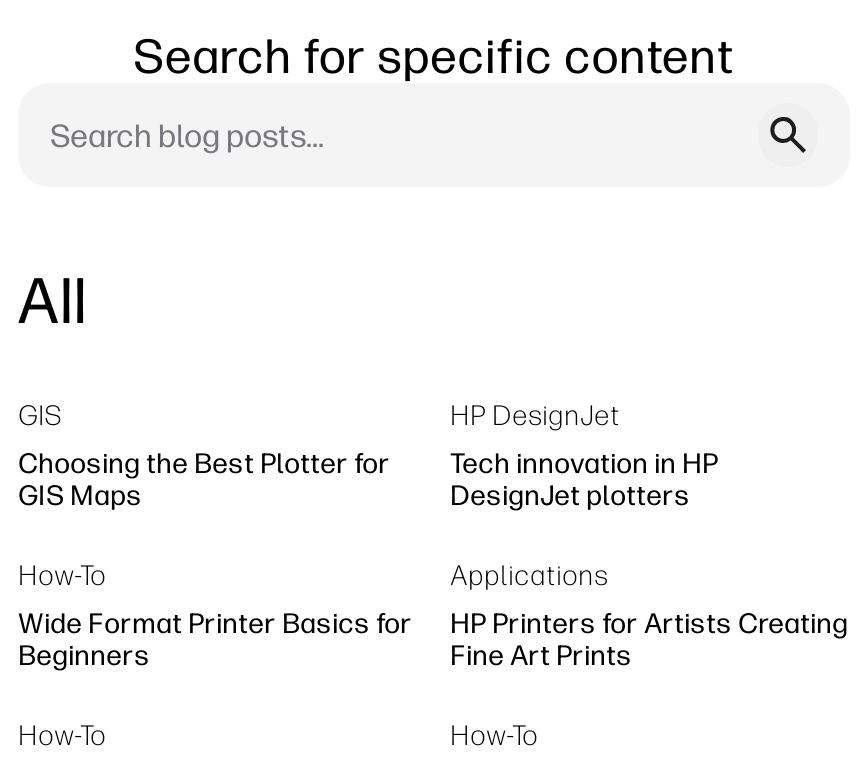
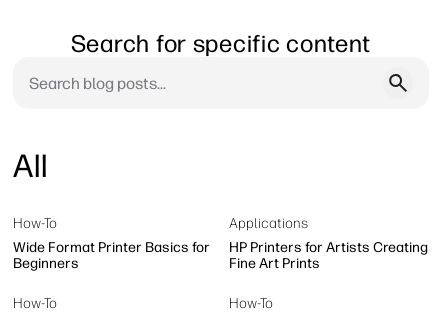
[18,400,390,514] GIS | Choosing the Best Plotter for | GIS Maps -> none
[450,400,718,514] HP DesignJet | Tech innovation in HP | DesignJet plotters -> none

